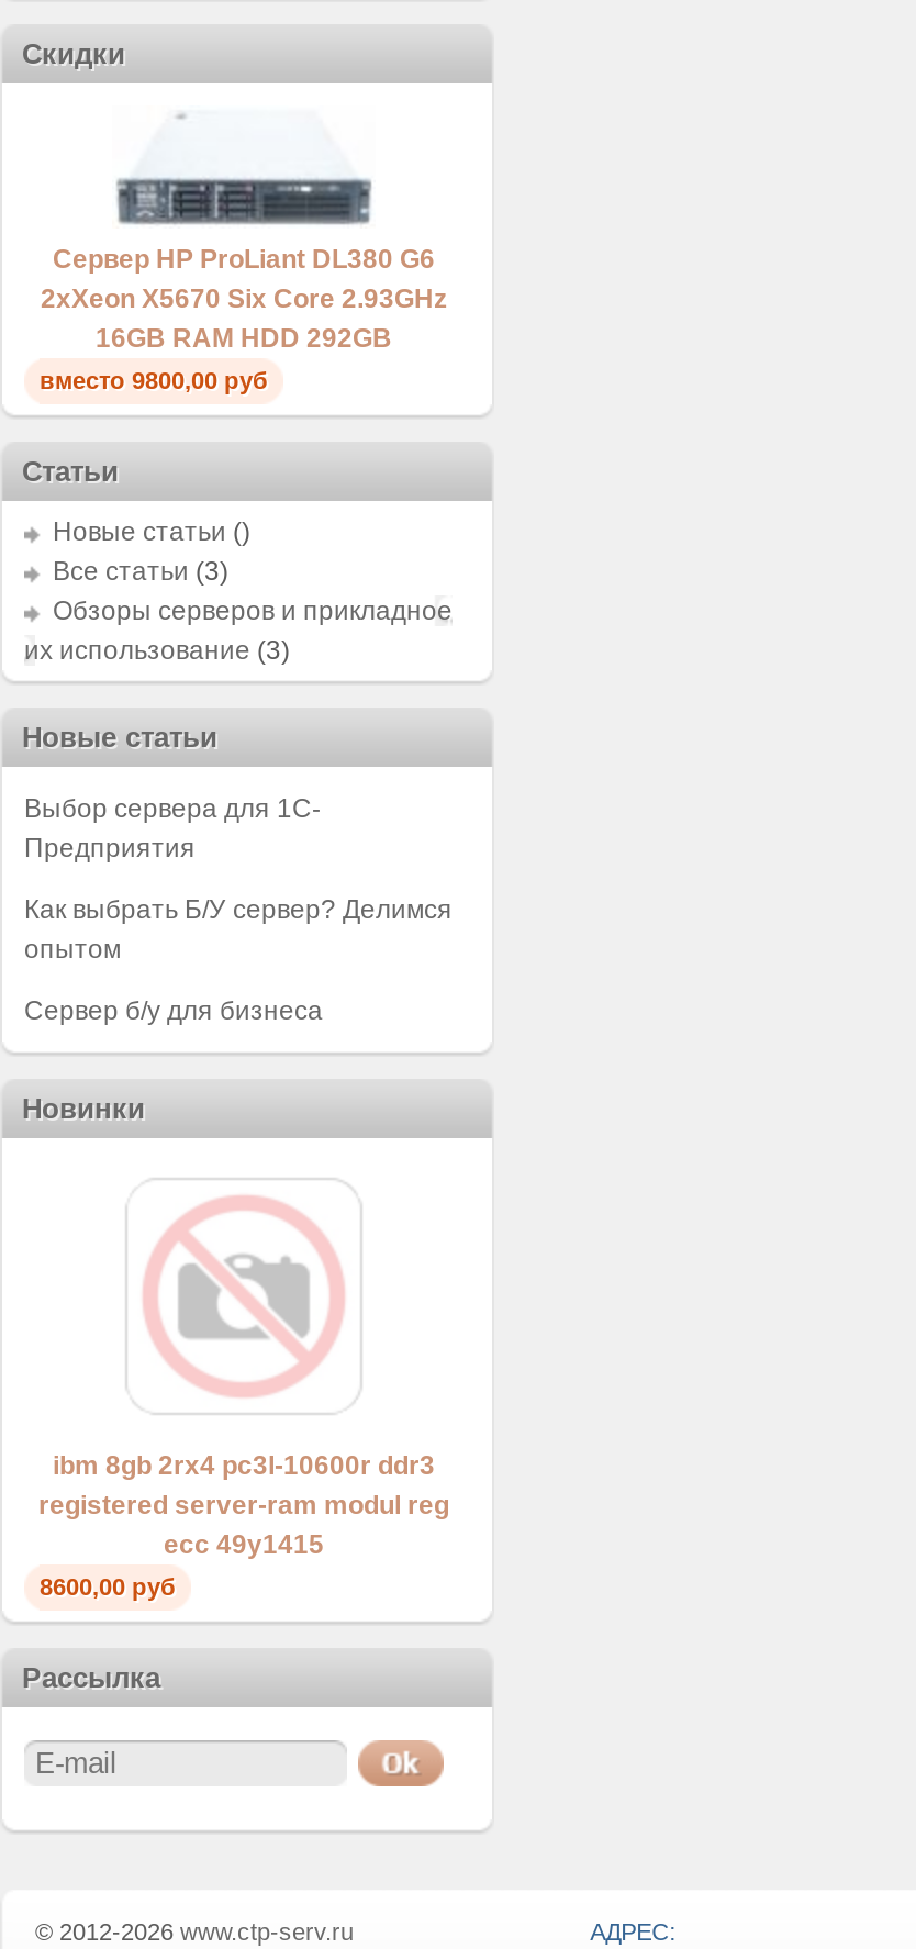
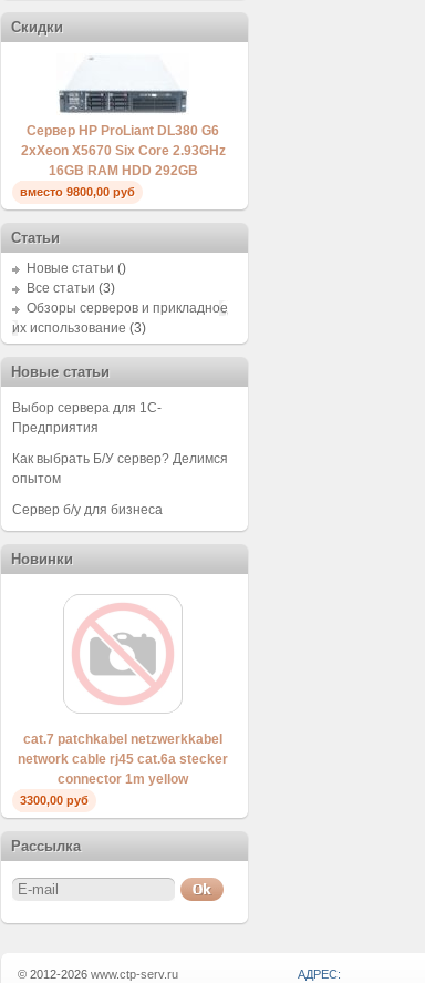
[38,1450,449,1600] ibm 8gb 2rx4 pc3l-10600r ddr3 | registered server-ram modul reg | ecc 49y1415 | 8600,00 руб -> [18,731,228,807] cat.7 patchkabel netzwerkkabel | network cable rj45 cat.6a stecker | connector 1m yellow | 3300,00 руб

